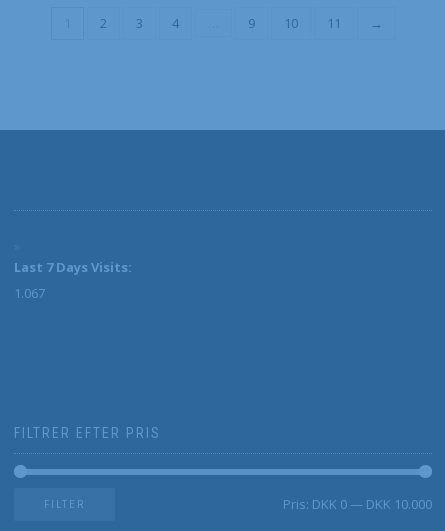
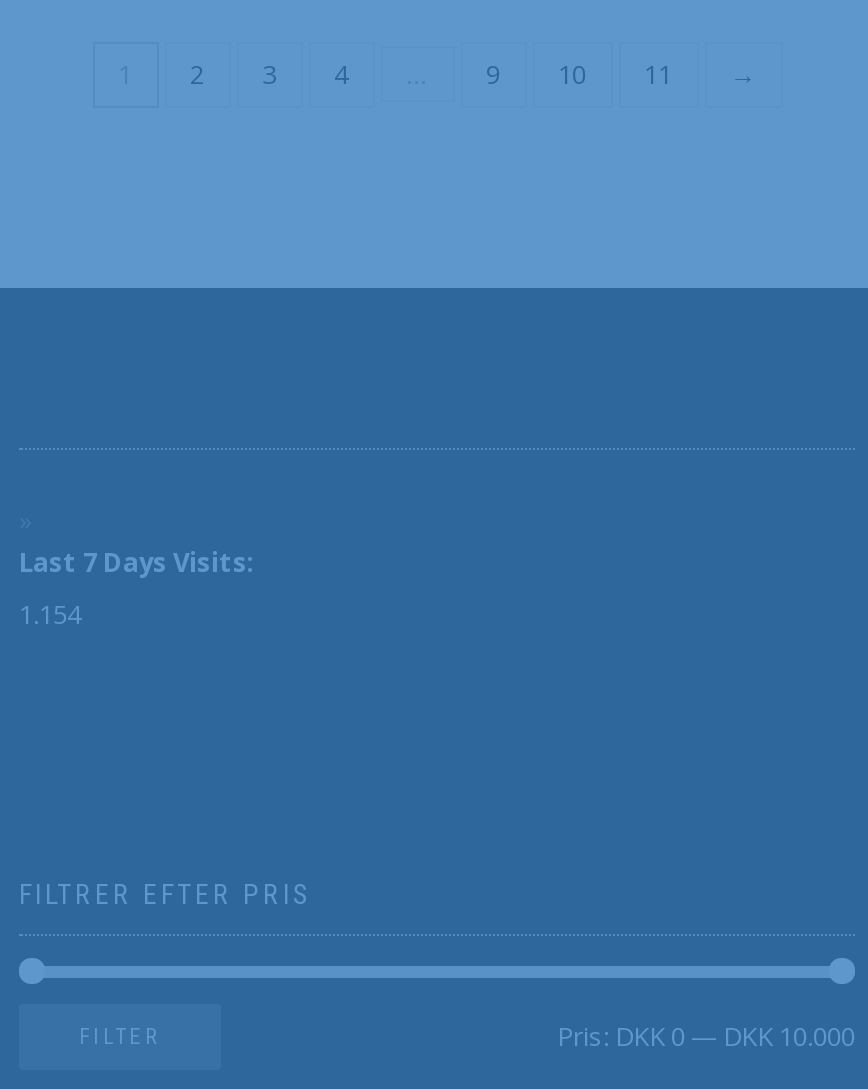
[14,283,45,301] 1.067 -> [19,595,81,631] 1.154

